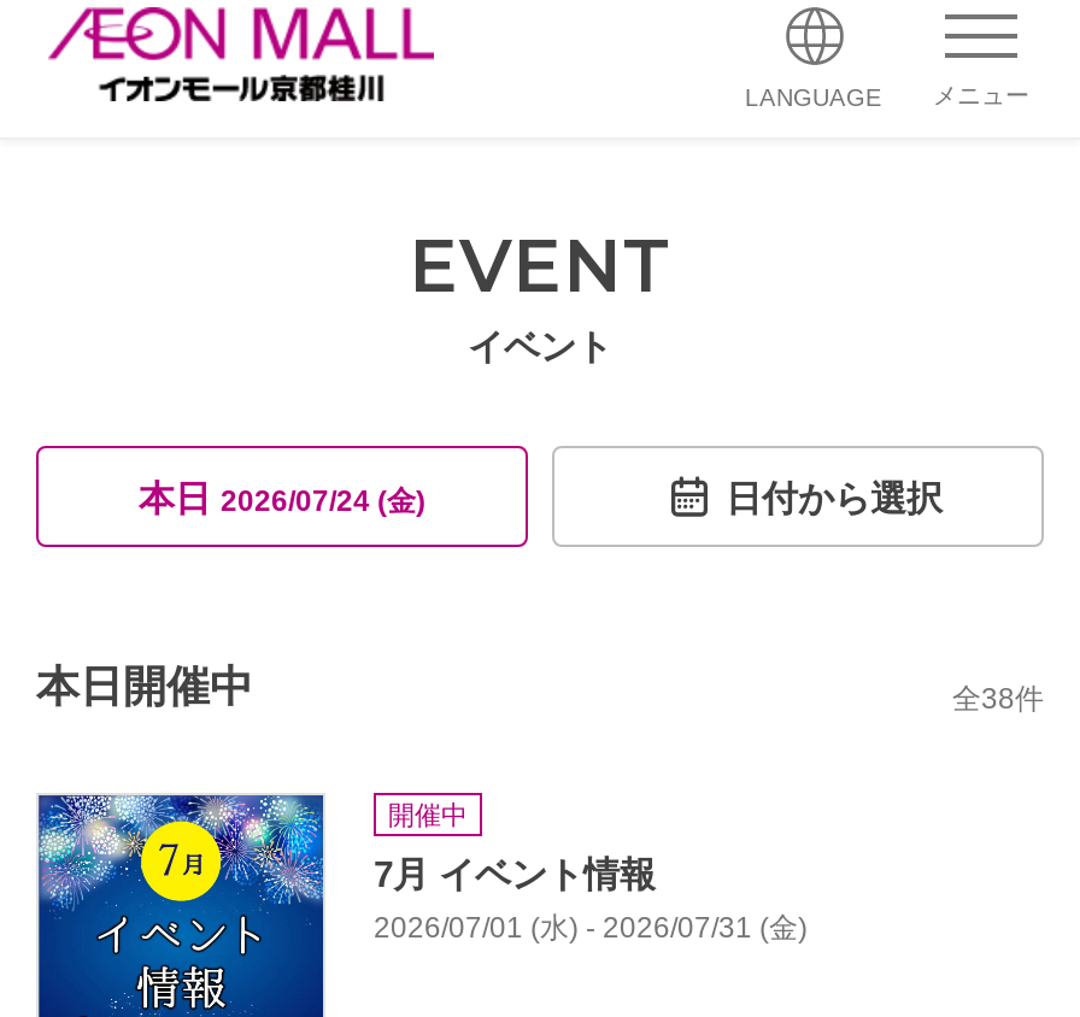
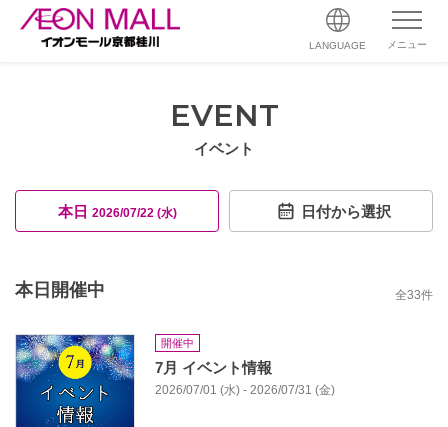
[139,476,425,517] 本日2026/07/24 (金) -> [57,202,176,219] 本日2026/07/22 (水)
[952,682,1044,716] 全38件 -> [395,288,433,302] 全33件

